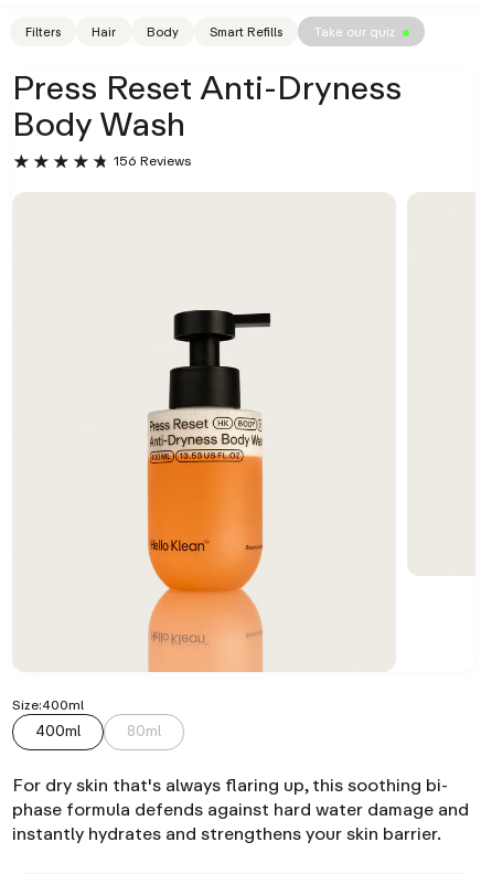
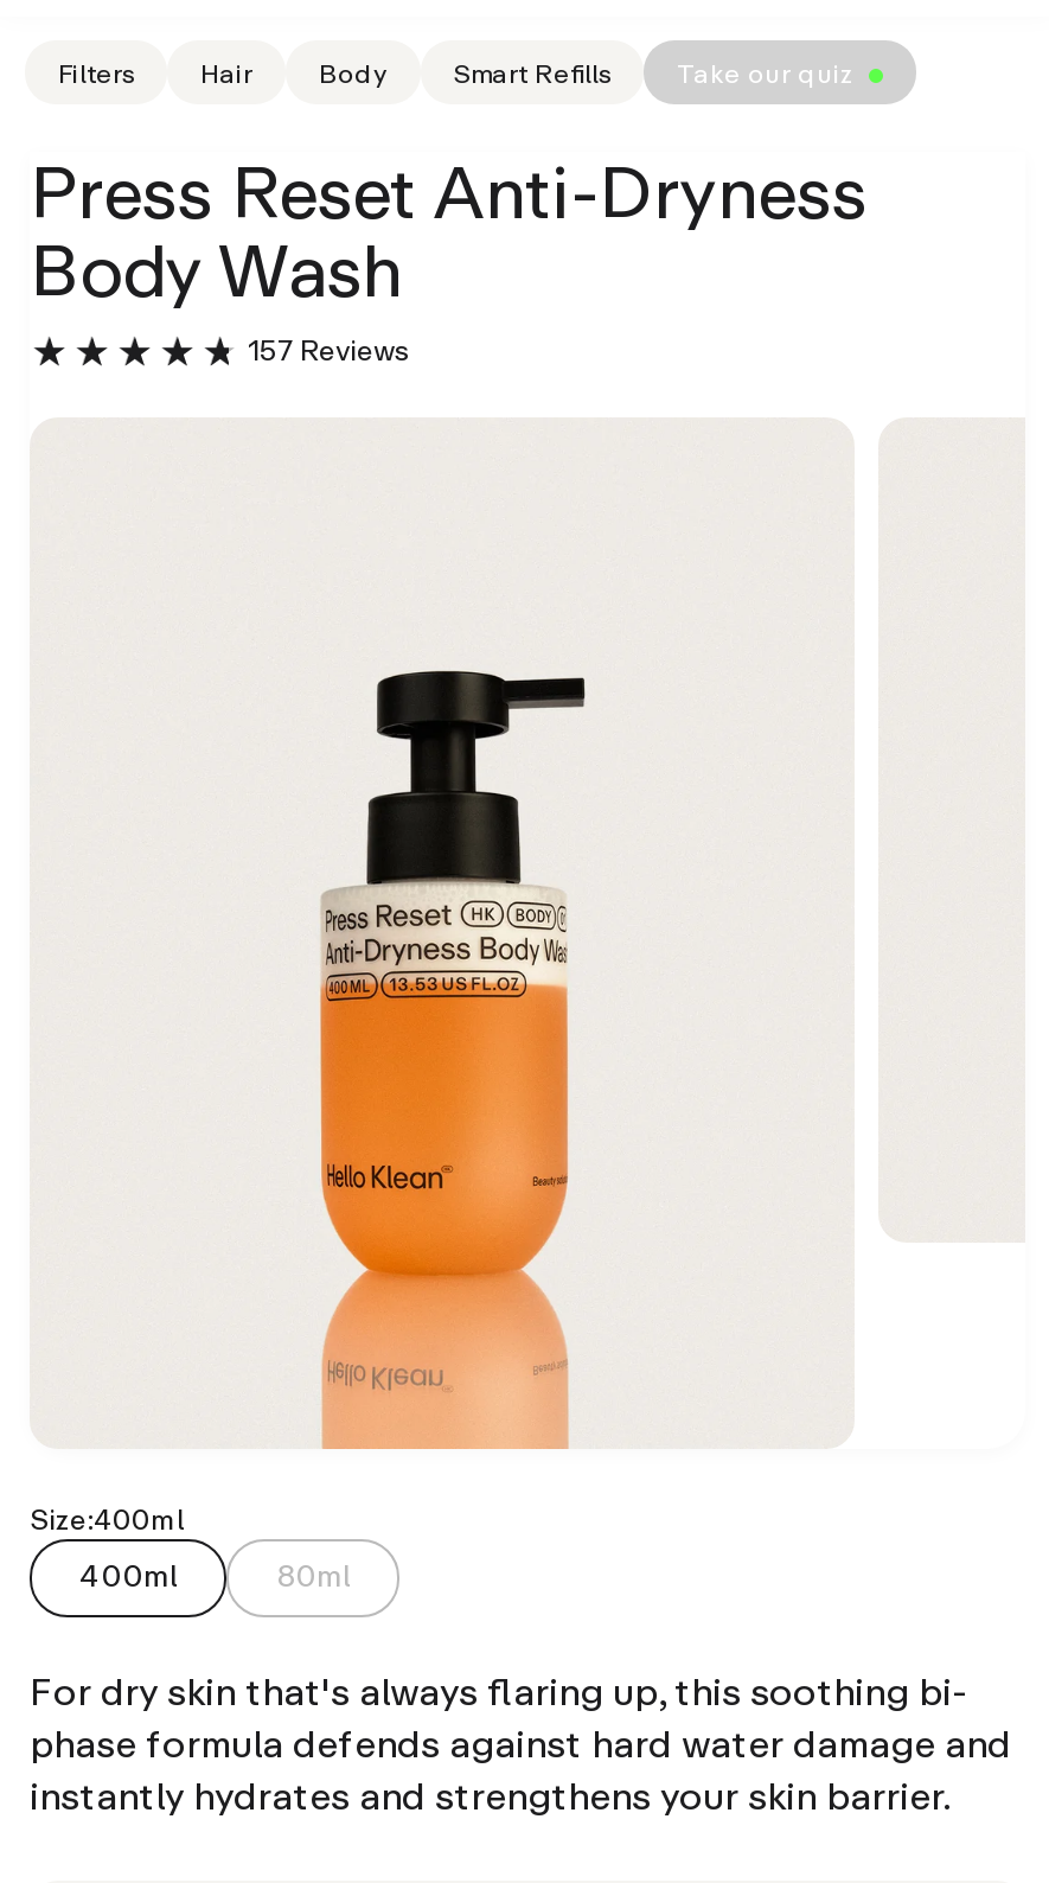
[114,152,192,169] 156 Reviews -> [248,332,411,368] 157 Reviews

